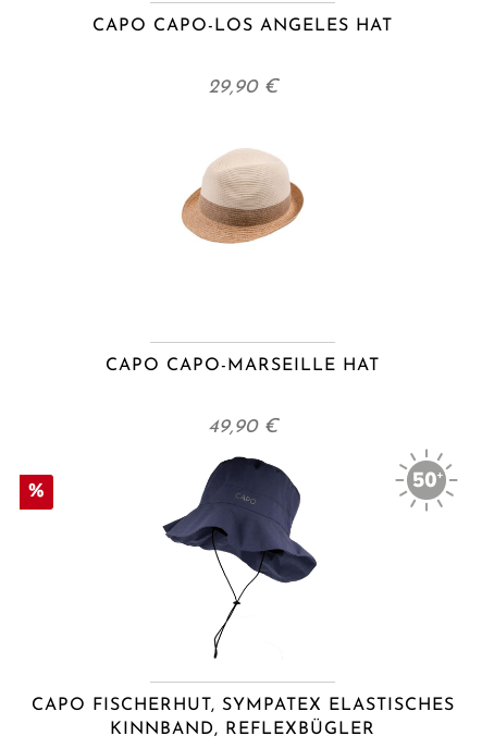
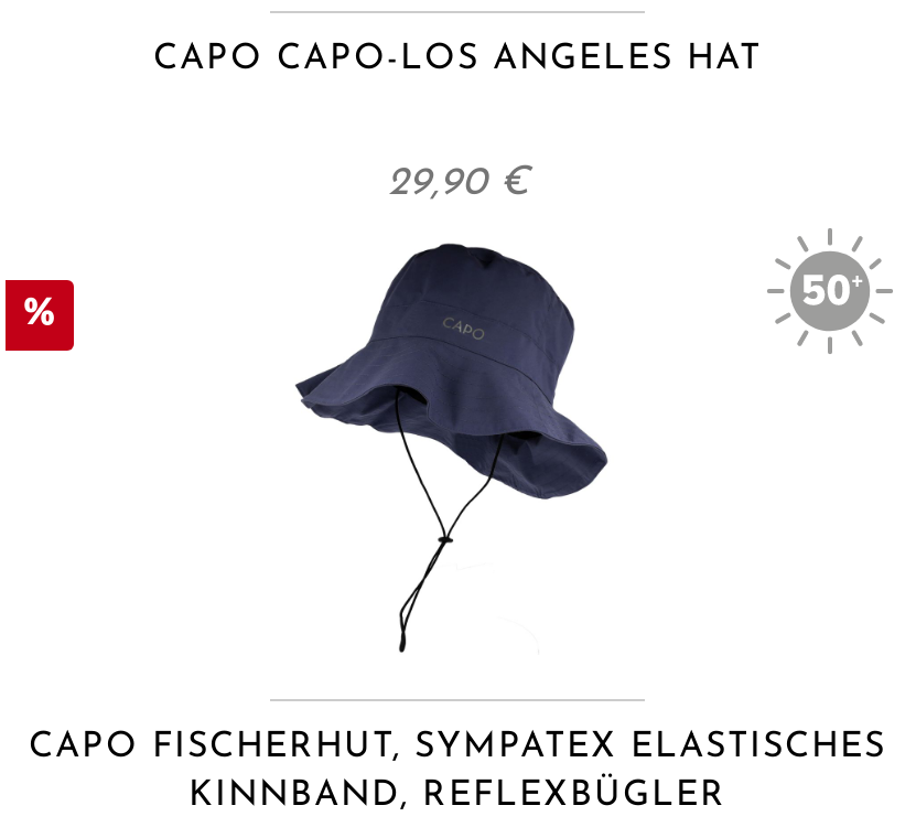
[181,148,305,244] [image] -> none
[106,357,380,438] CAPO CAPO-MARSEILLE HAT | 49,90 € -> none

